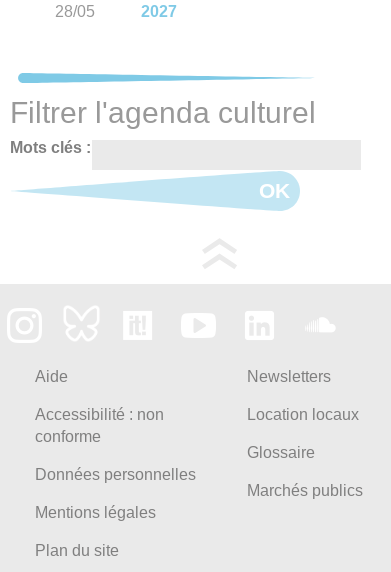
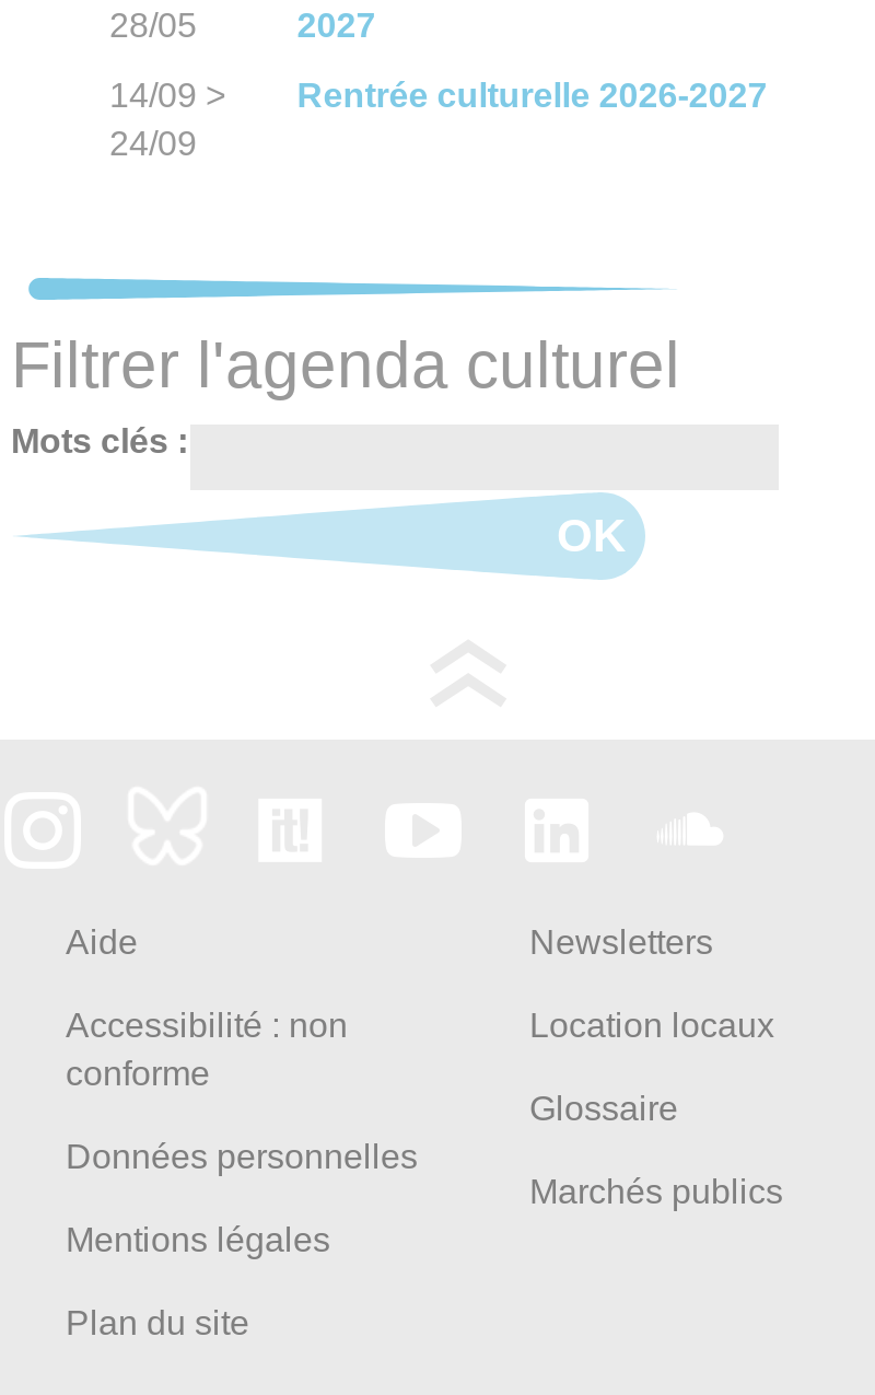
none -> [109,77,225,163] 14/09 > | 24/09
none -> [297,77,767,115] Rentrée culturelle 2026-2027

